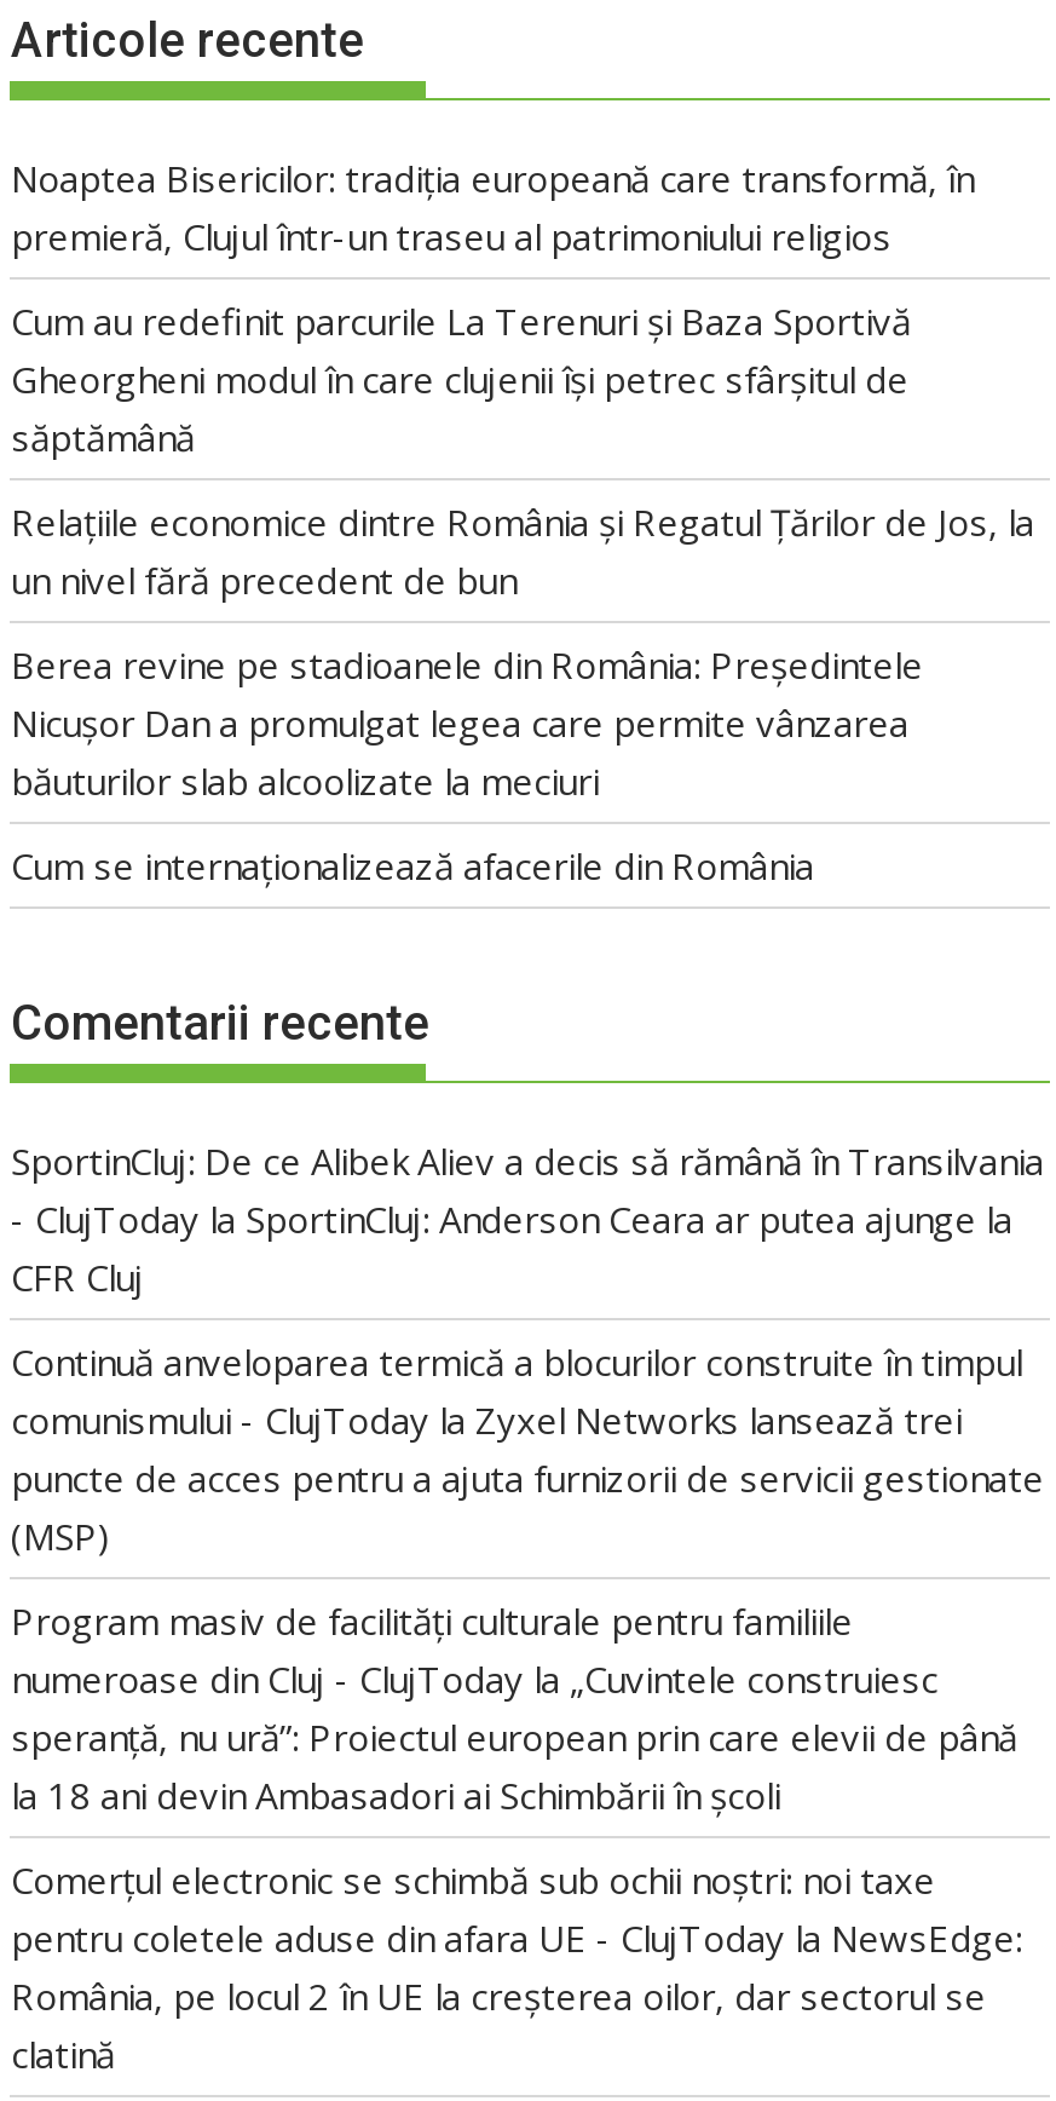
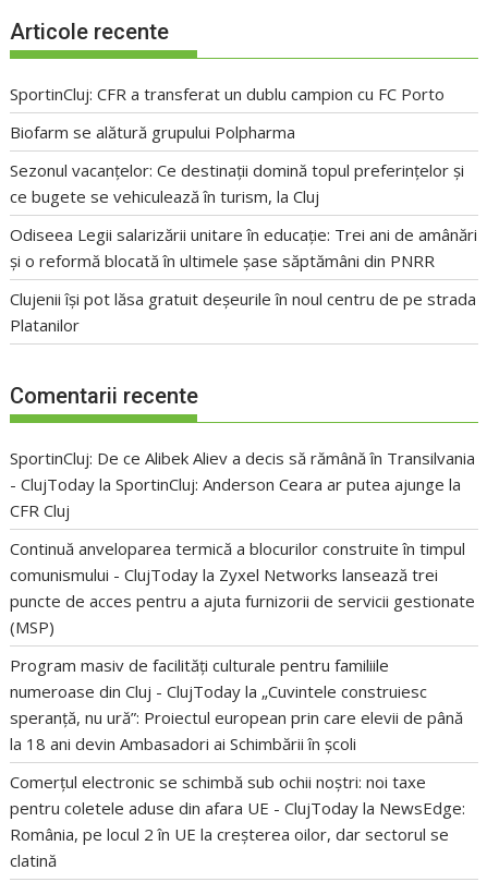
[11,154,974,261] Noaptea Bisericilor: tradiția europeană care transformă, în | premieră, Clujul într-un traseu al patrimoniului religios -> [10,83,445,105] SportinCluj: CFR a transferat un dublu campion cu FC Porto
[11,297,911,462] Cum au redefinit parcurile La Terenuri și Baza Sportivă | Gheorgheni modul în care clujenii își petrec sfârșitul de | săptămână -> [10,121,296,143] Biofarm se alătură grupului Polpharma
[11,498,1034,604] Relațiile economice dintre România și Regatul Țărilor de Jos, la | un nivel fără precedent de bun -> [10,159,465,207] Sezonul vacanțelor: Ce destinații domină topul preferințelor și | ce bugete se vehiculează în turism, la Cluj
[11,641,923,805] Berea revine pe stadioanele din România: Președintele | Nicușor Dan a promulgat legea care permite vânzarea | băuturilor slab alcoolizate la meciuri -> [10,224,478,272] Odiseea Legii salarizării unitare în educație: Trei ani de amânări | și o reformă blocată în ultimele șase săptămâni din PNRR
[11,842,814,890] Cum se internaționalizează afacerile din România -> [10,288,477,336] Clujenii își pot lăsa gratuit deșeurile în noul centru de pe strada | Platanilor

